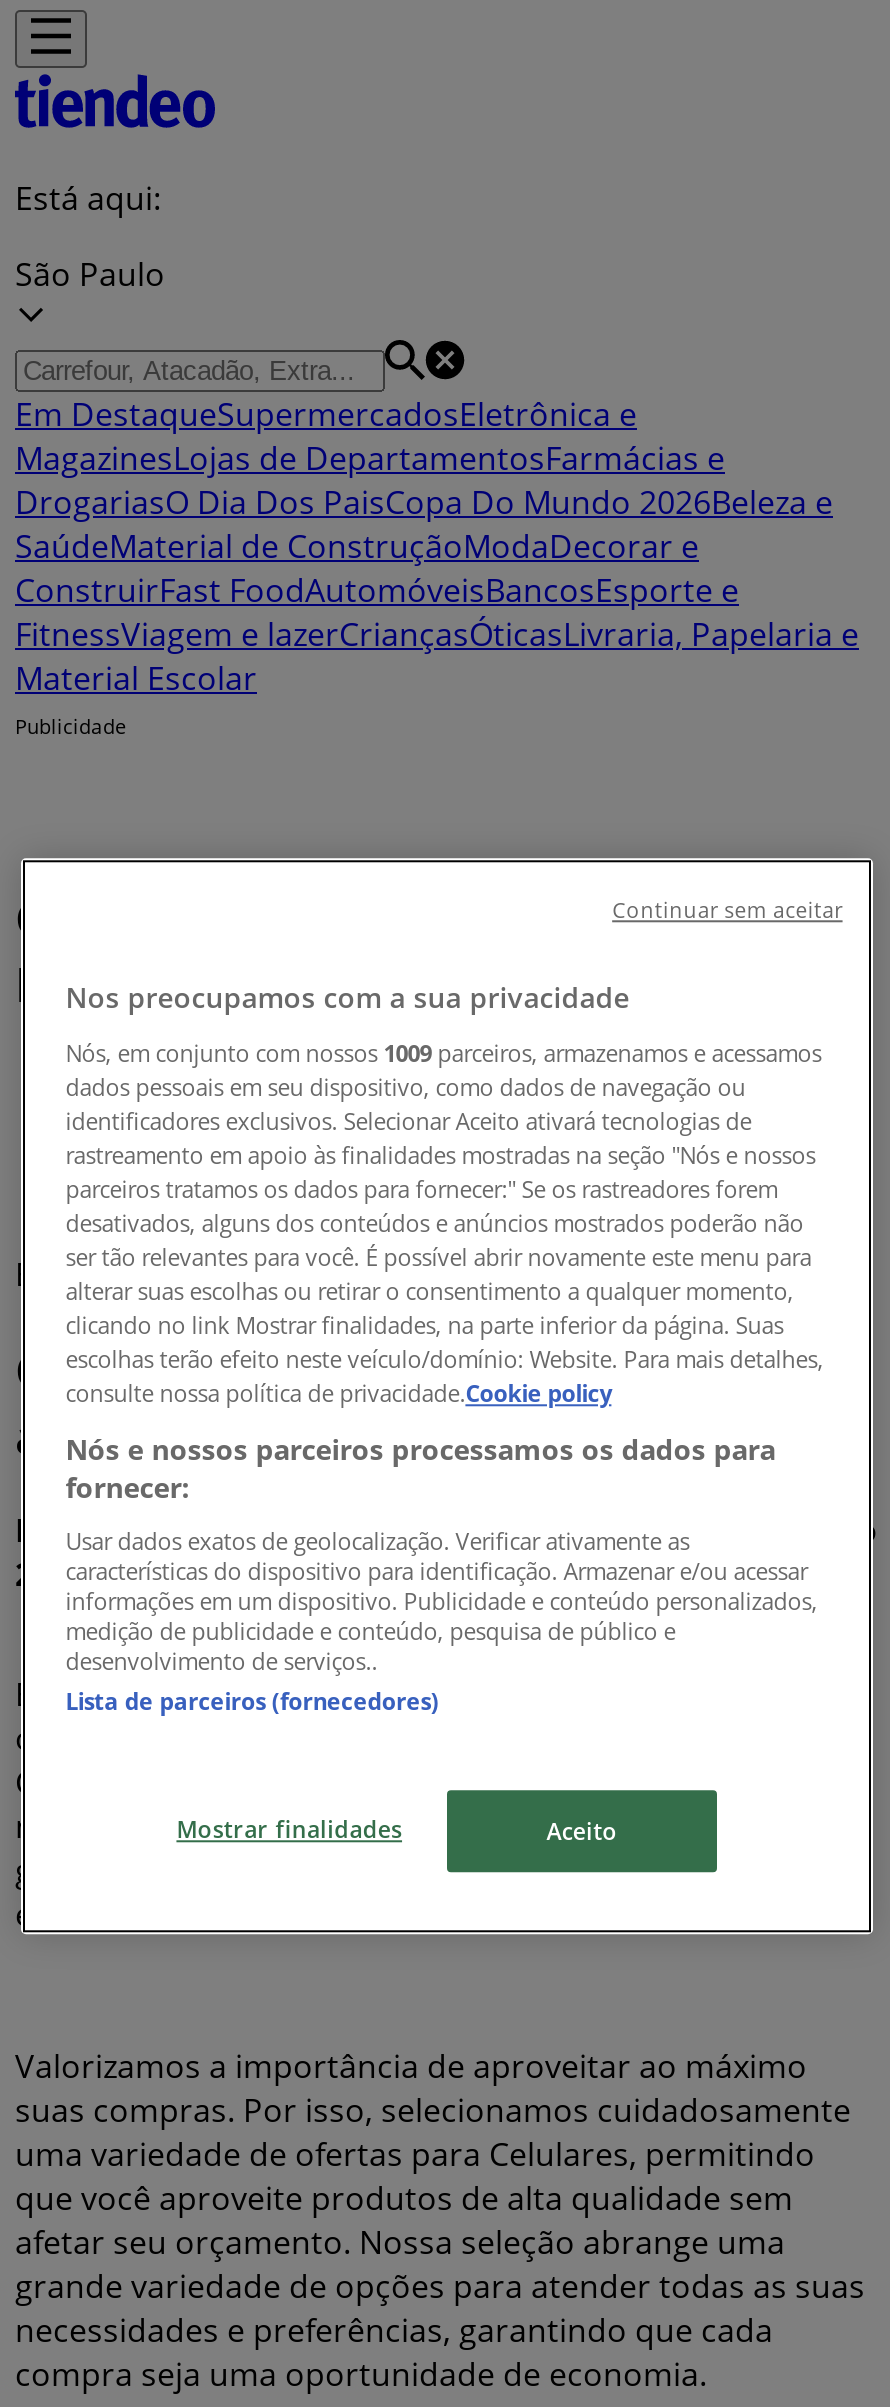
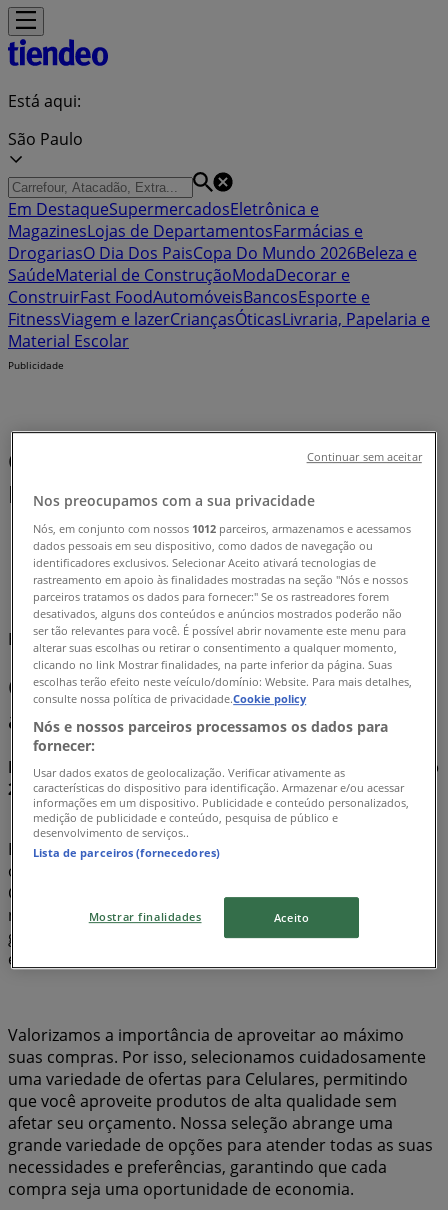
[65,1039,821,1069] Nós, em conjunto com nossos 1009 parceiros, armazenamos e acessamos -> [33,521,411,536] Nós, em conjunto com nossos 1012 parceiros, armazenamos e acessamos

